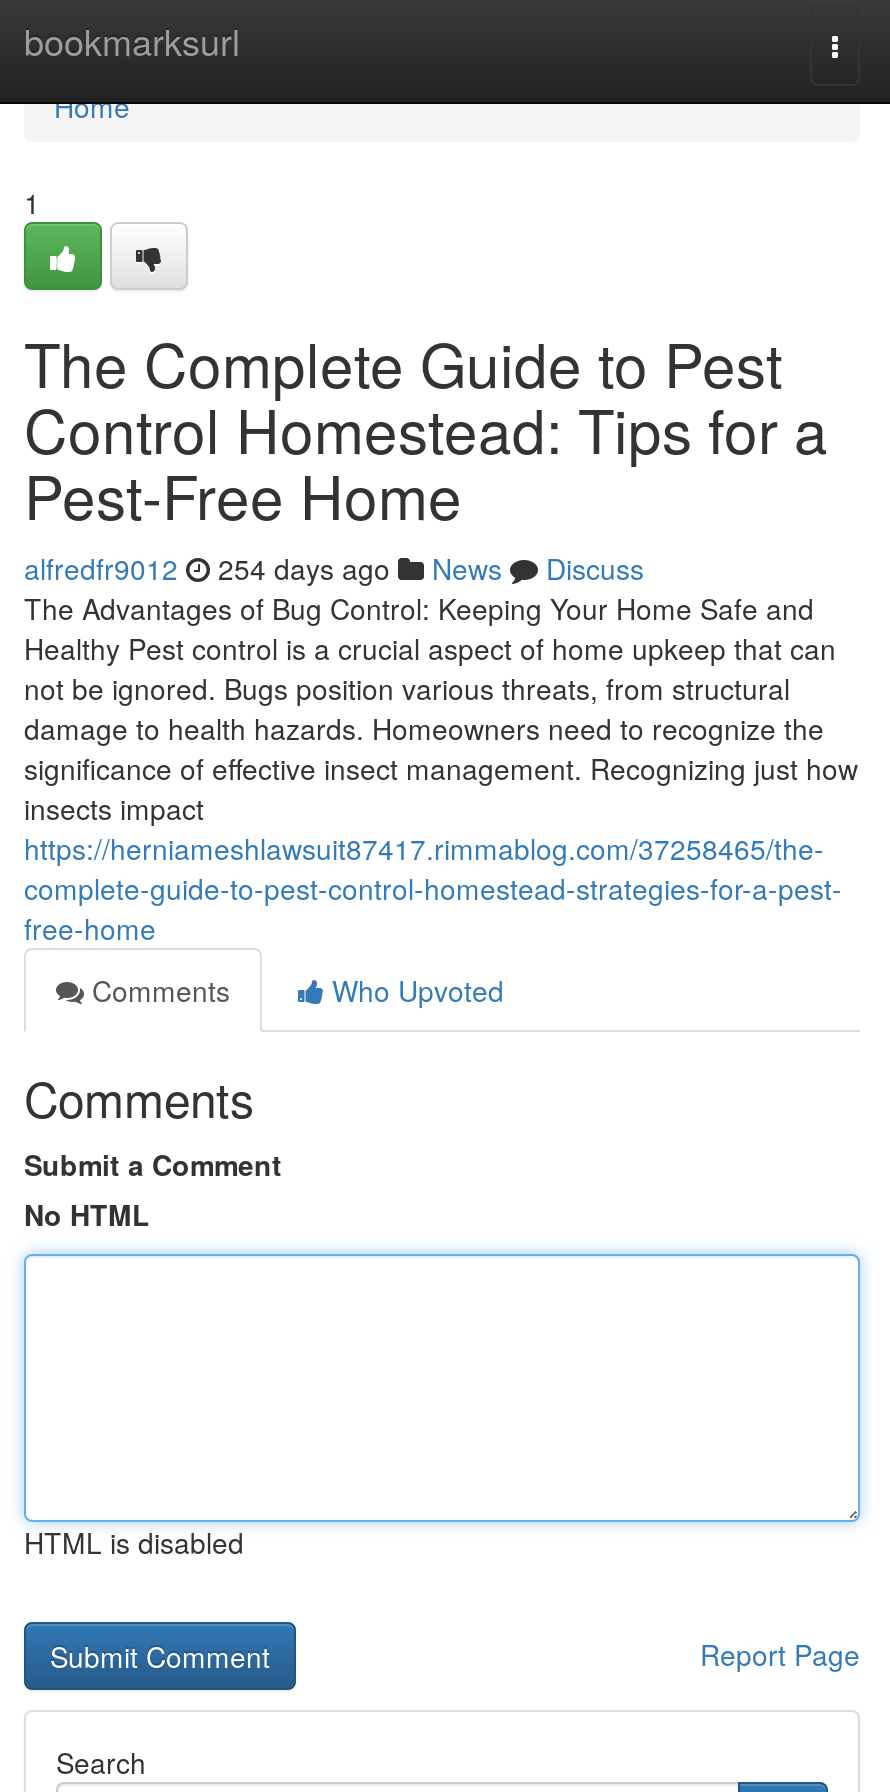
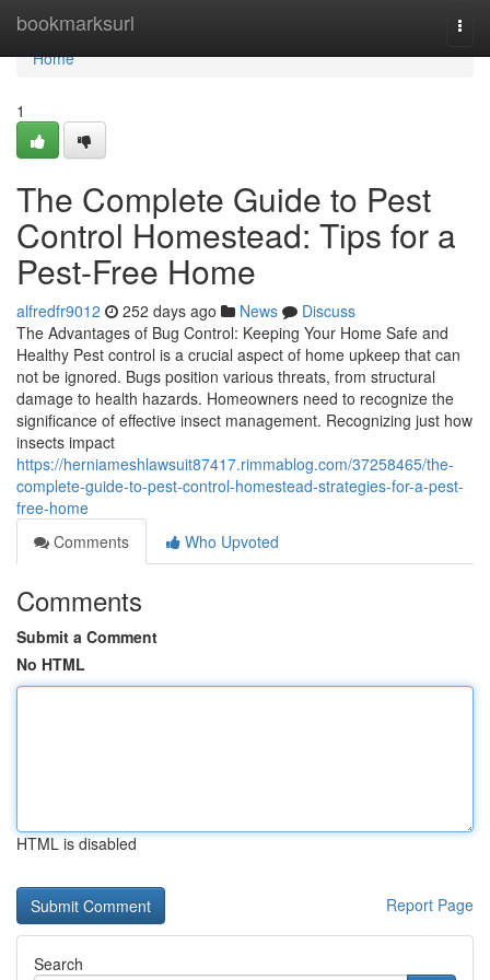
[24,548,644,588] alfredfr9012 254 days ago News Discuss -> [16,300,355,322] alfredfr9012 252 days ago News Discuss

